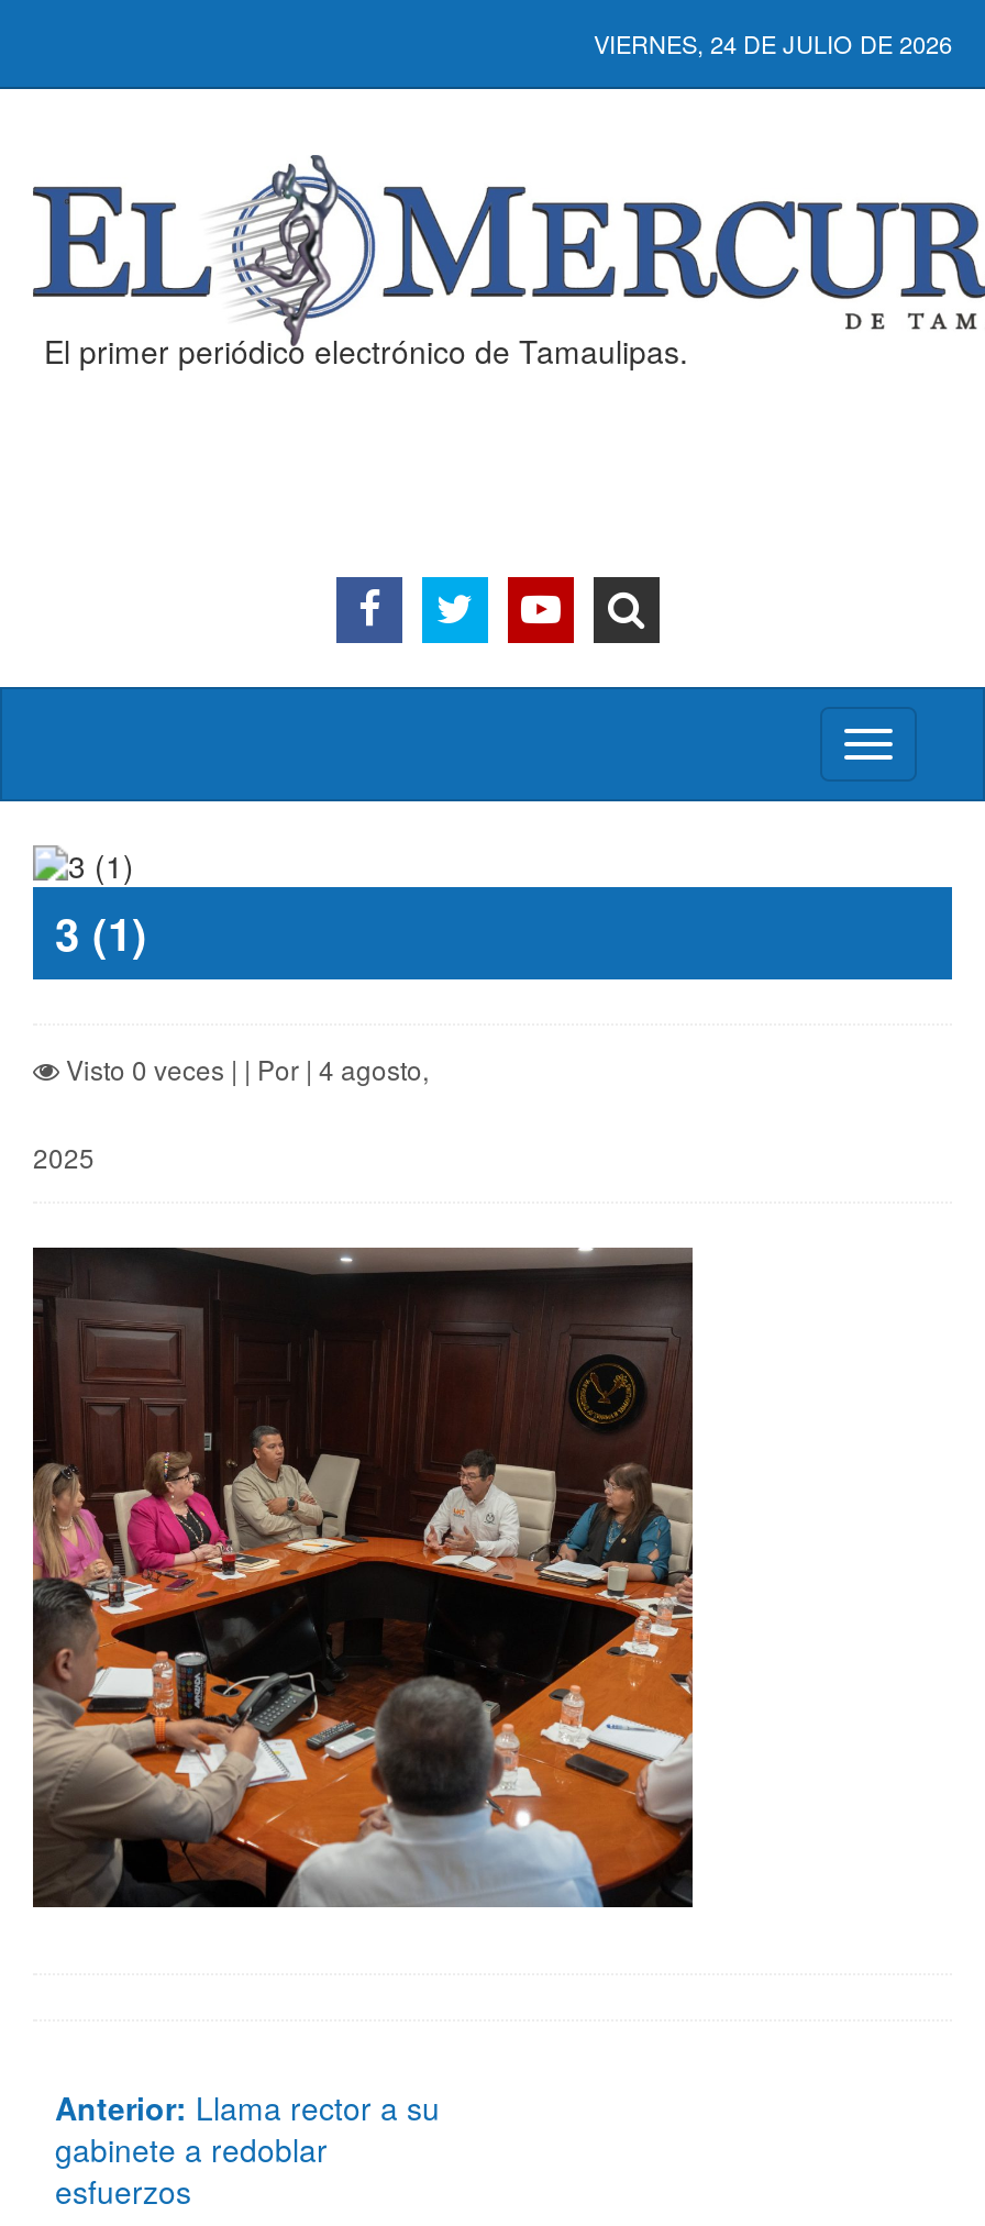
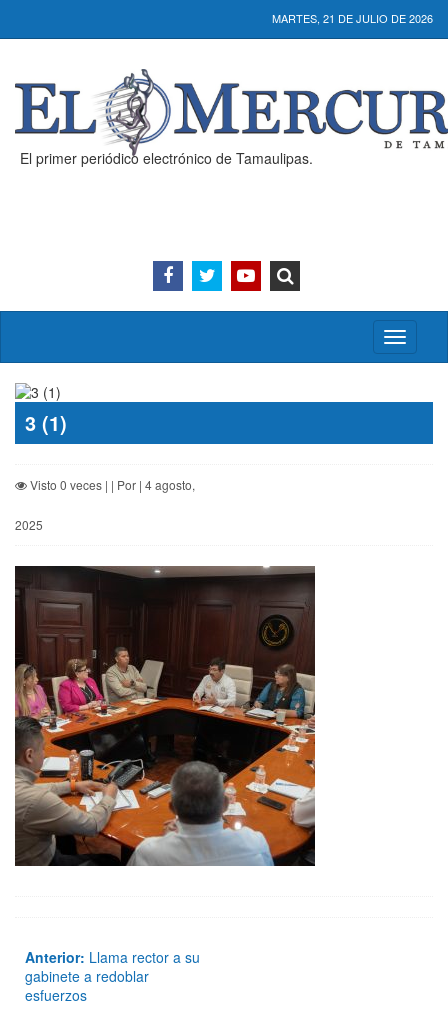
[594,25,952,60] VIERNES, 24 DE JULIO DE 2026 -> [272,10,433,26] MARTES, 21 DE JULIO DE 2026

